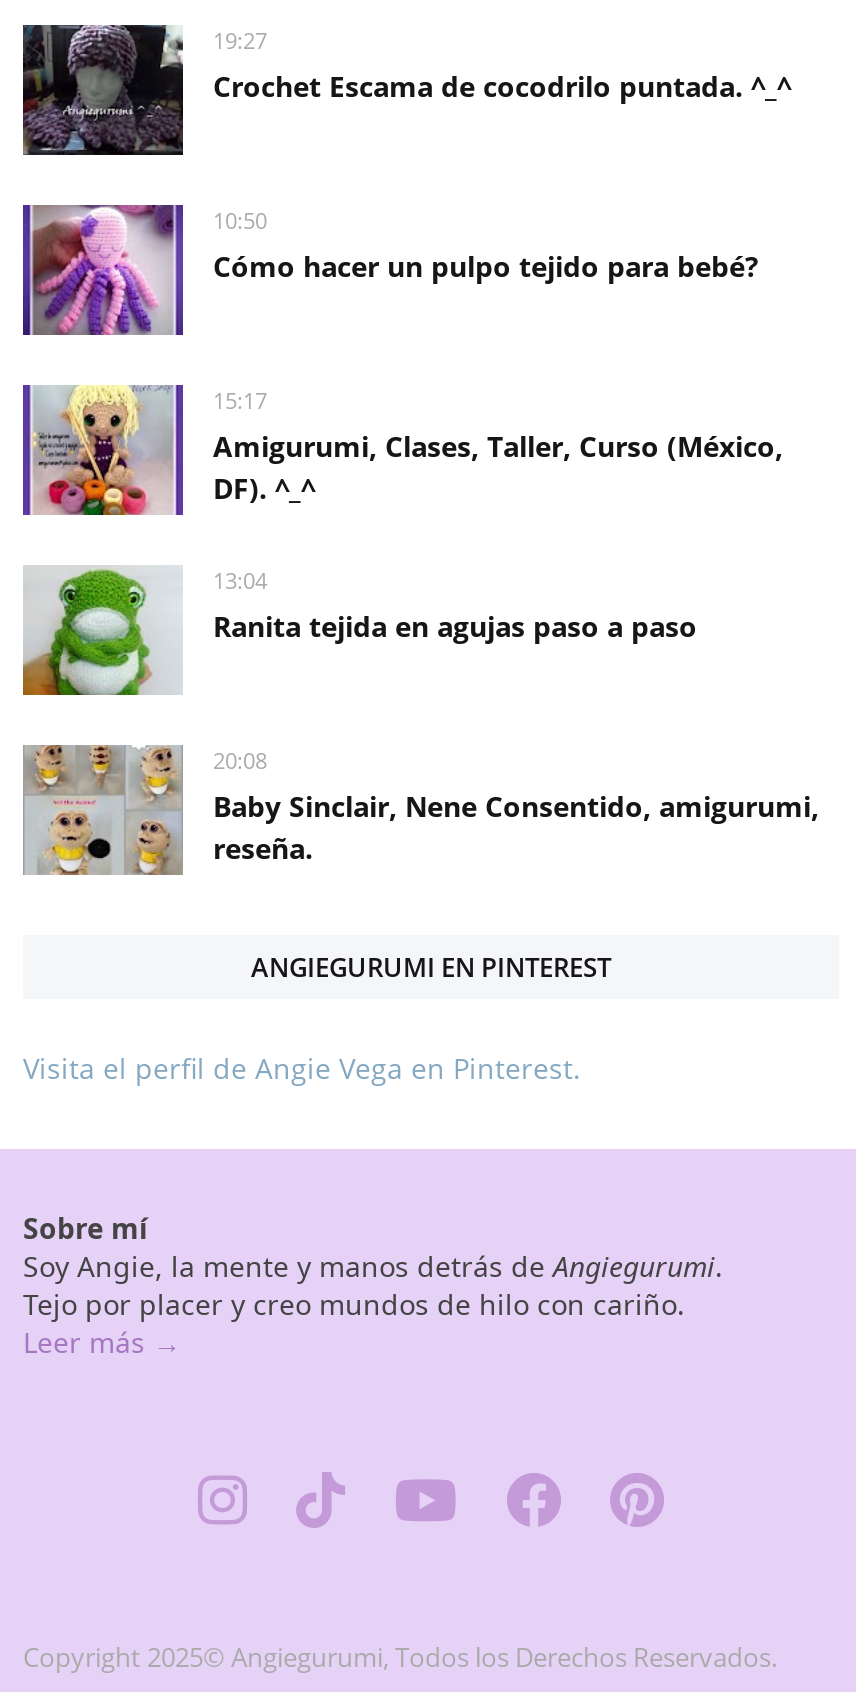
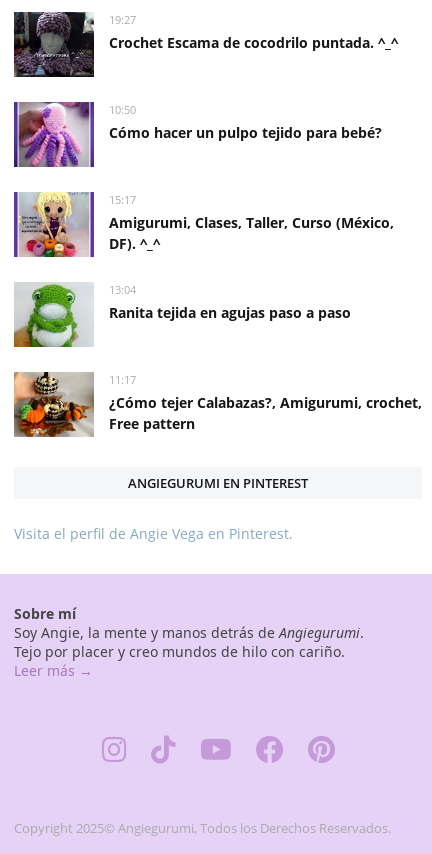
[23,745,819,875] [image] | 20:08 | Baby Sinclair, Nene Consentido, amigurumi, | reseña. -> [14,372,422,437] [image] | 11:17 | ¿Cómo tejer Calabazas?, Amigurumi, crochet, | Free pattern

